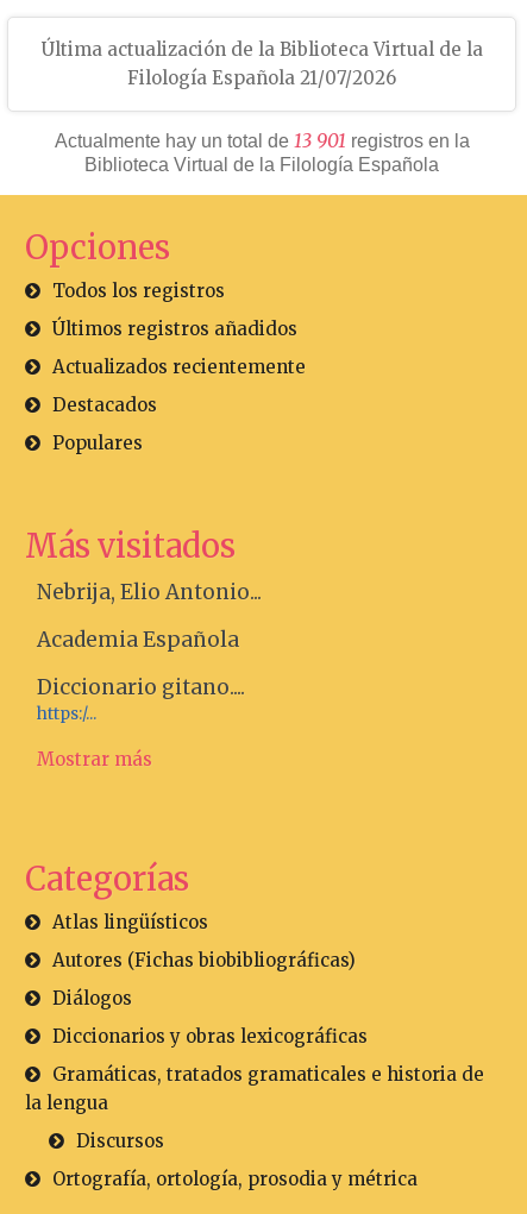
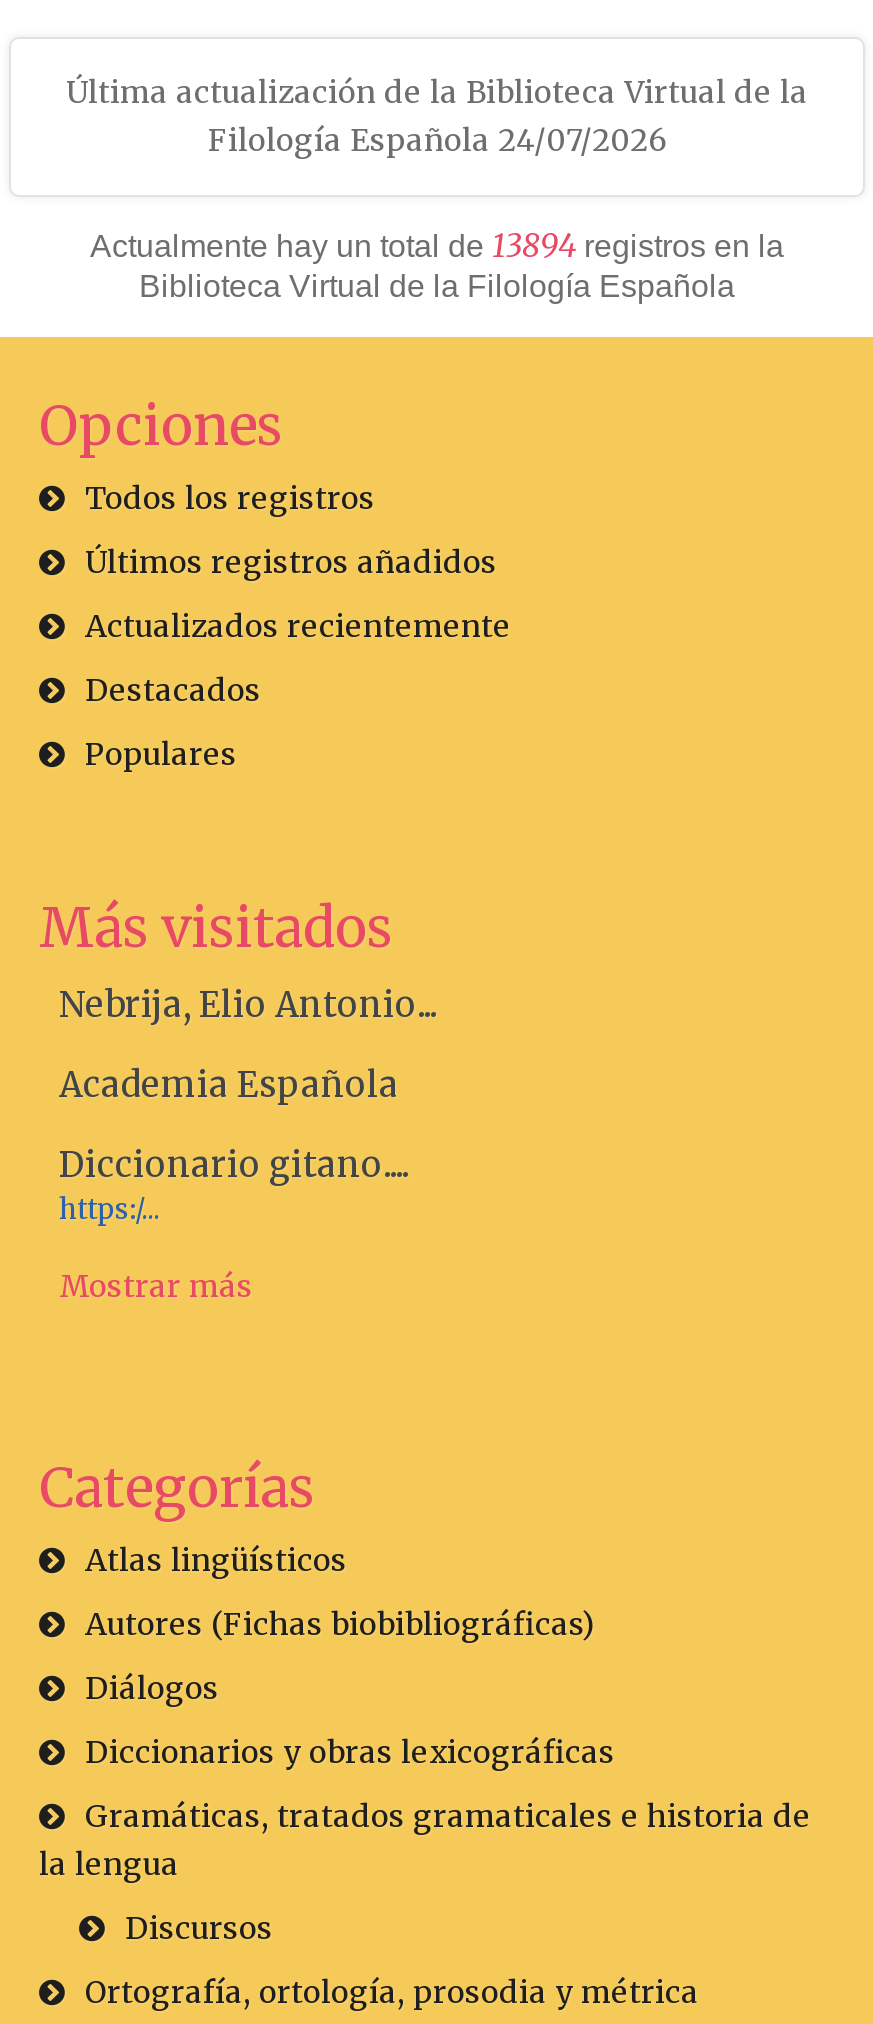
[127,67,396,89] Filología Española 21/07/2026 -> [208,121,666,159] Filología Española 24/07/2026
[54,130,469,152] Actualmente hay un total de 13 901 registros en la -> [90,227,784,265] Actualmente hay un total de 13894 registros en la

